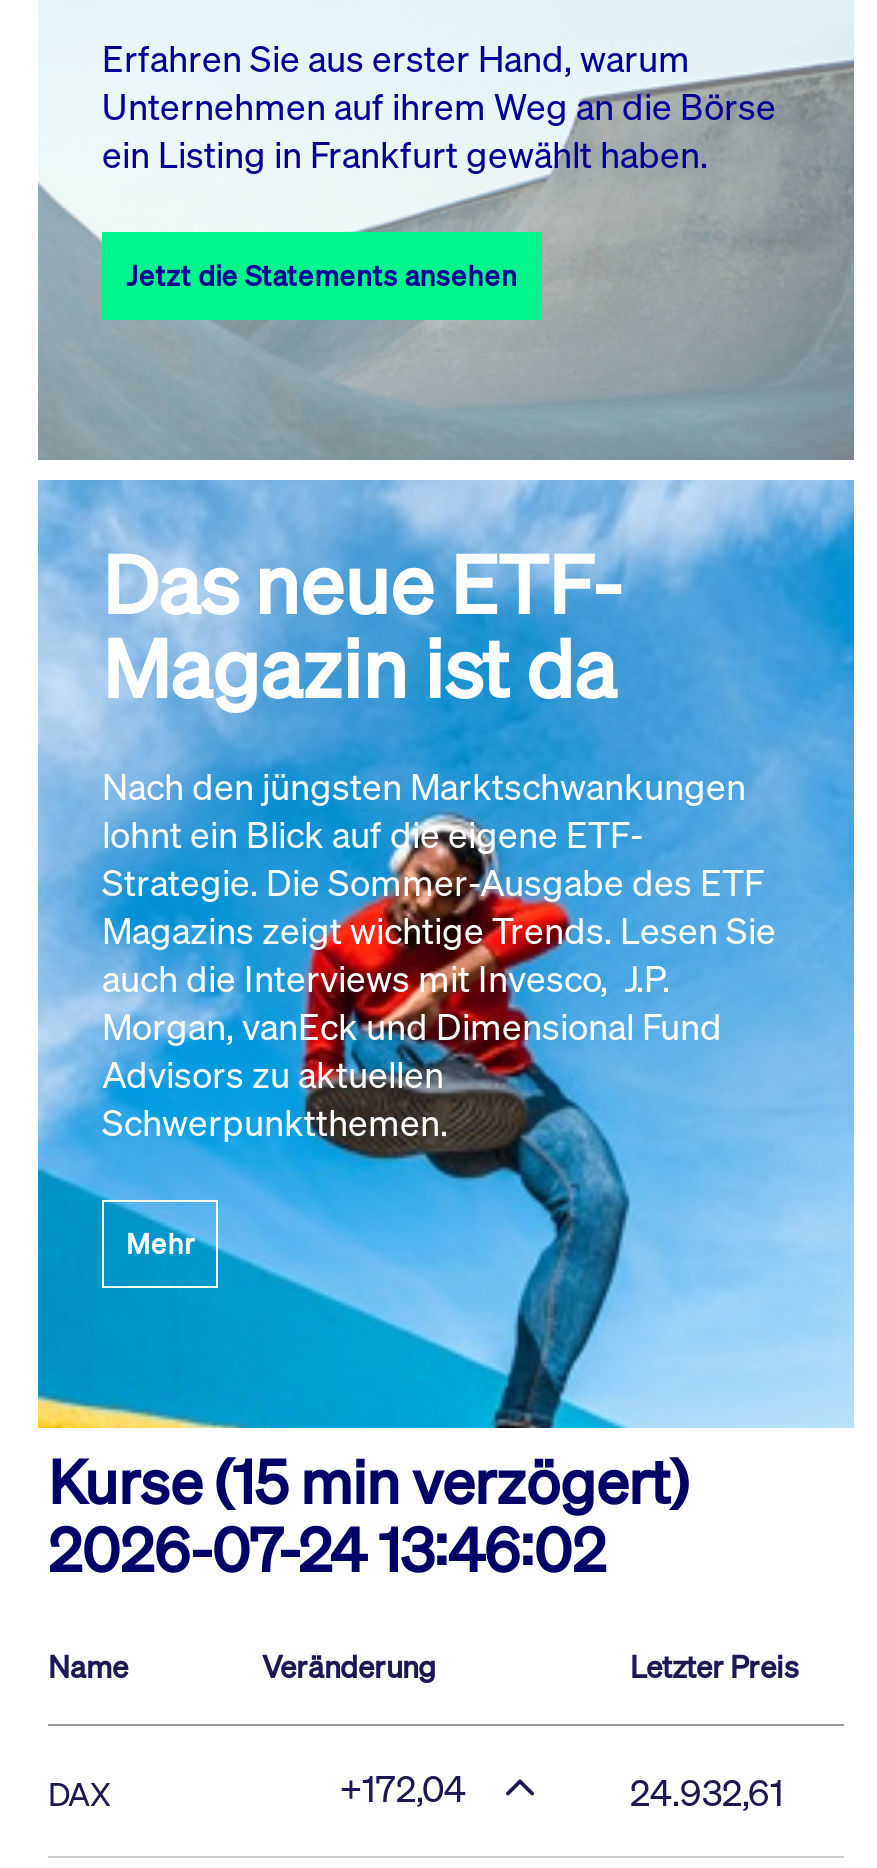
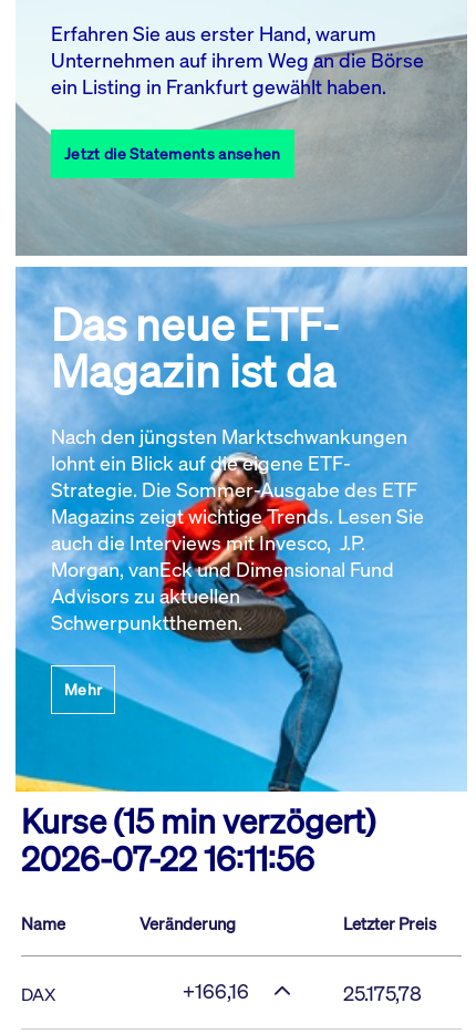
[48,1510,606,1590] 2026-07-24 13:46:02 -> [21,837,314,881] 2026-07-22 16:11:56
[340,1764,466,1812] +172,04 -> [183,978,249,1004] +166,16
[630,1768,784,1816] 24.932,61 -> [343,980,422,1006] 25.175,78

